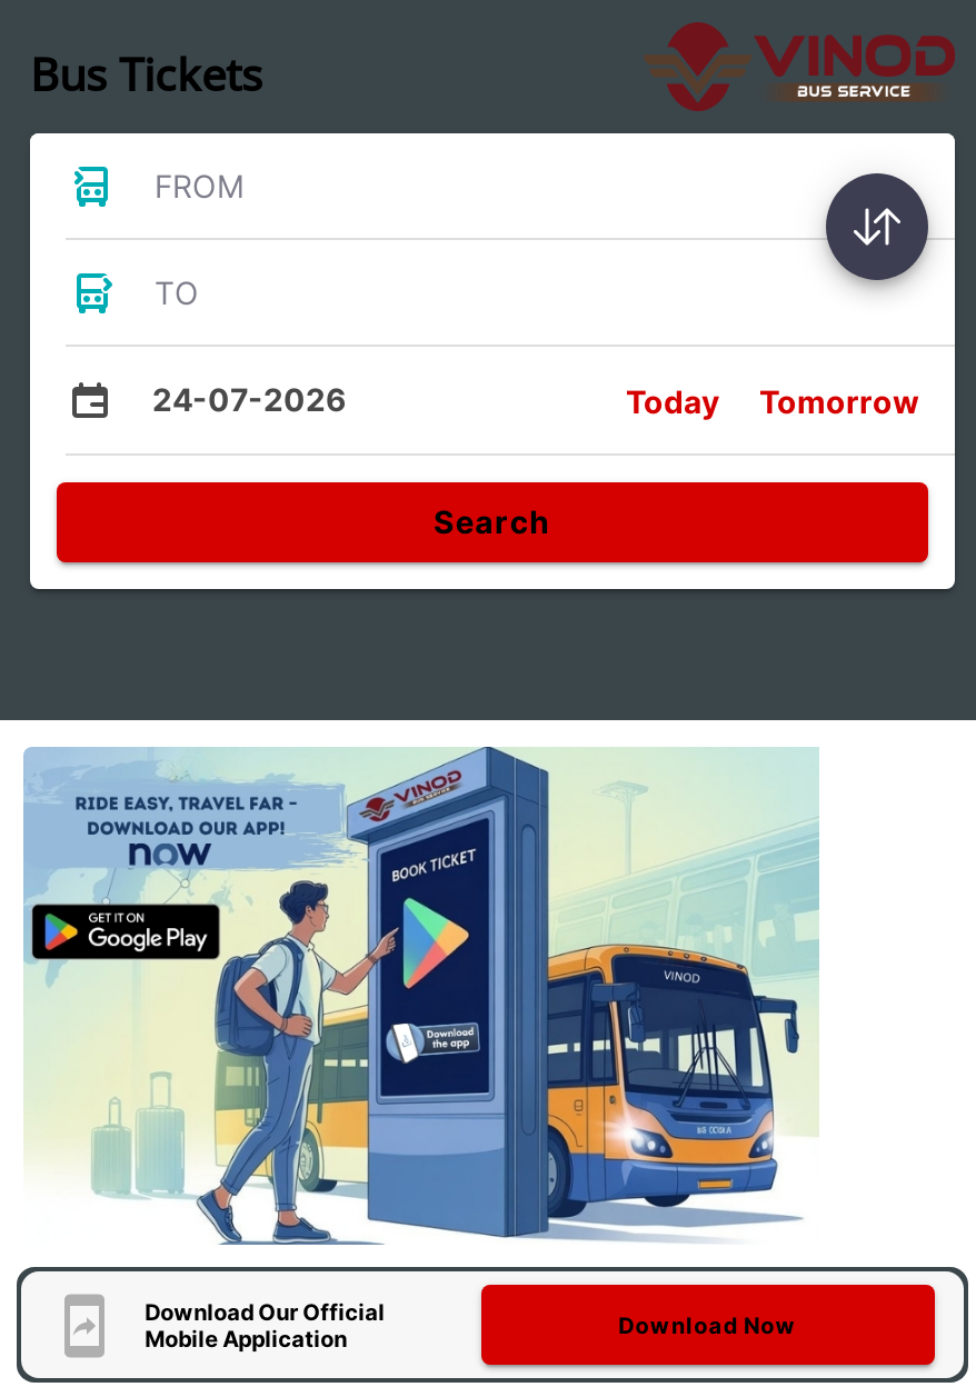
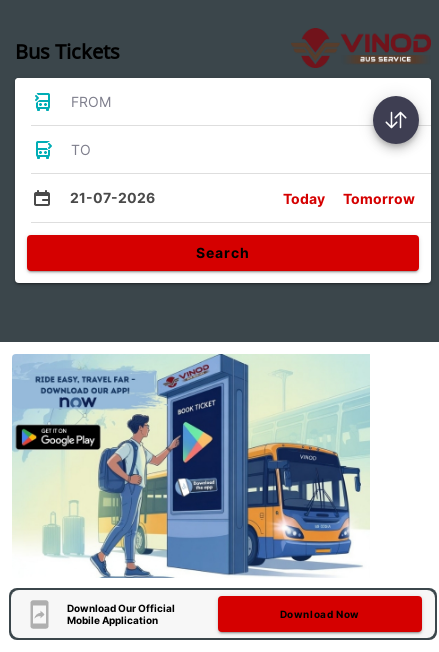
[152,380,346,418] 24-07-2026 -> [70,189,155,206] 21-07-2026

